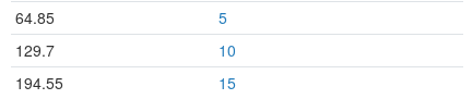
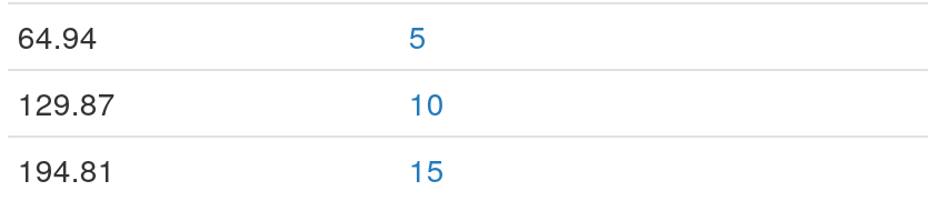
[16,7,55,28] 64.85 -> [18,14,98,58] 64.94
[16,39,55,61] 129.7 -> [18,80,115,125] 129.87
[16,72,64,94] 194.55 -> [18,147,115,191] 194.81

